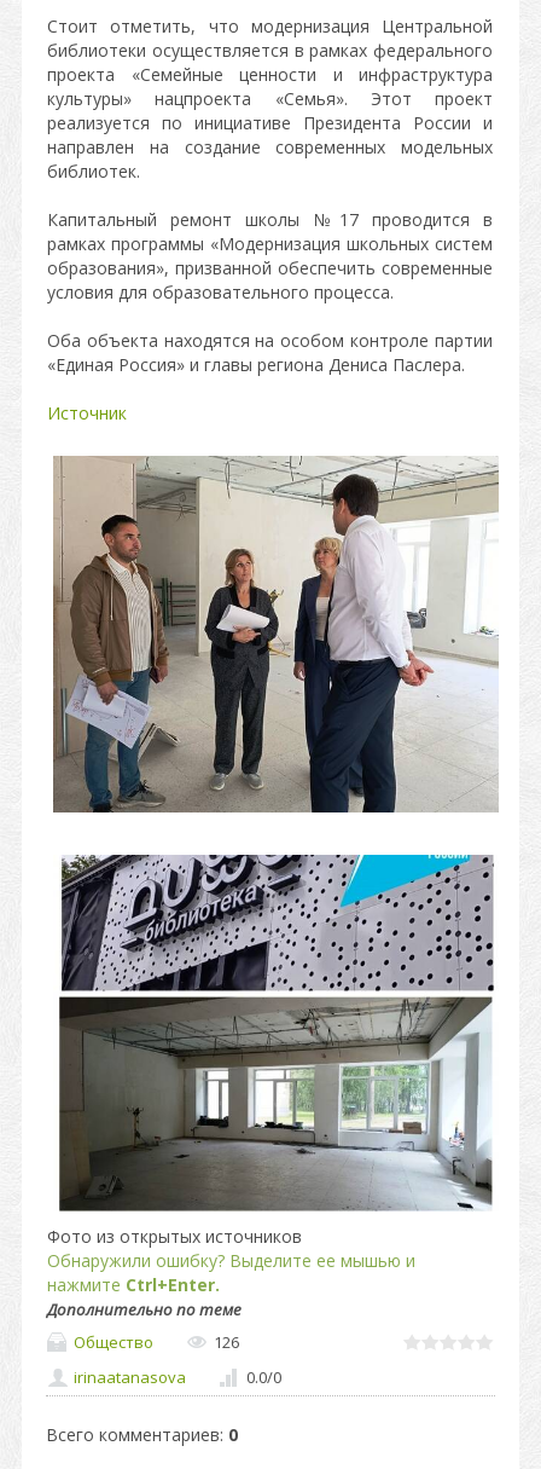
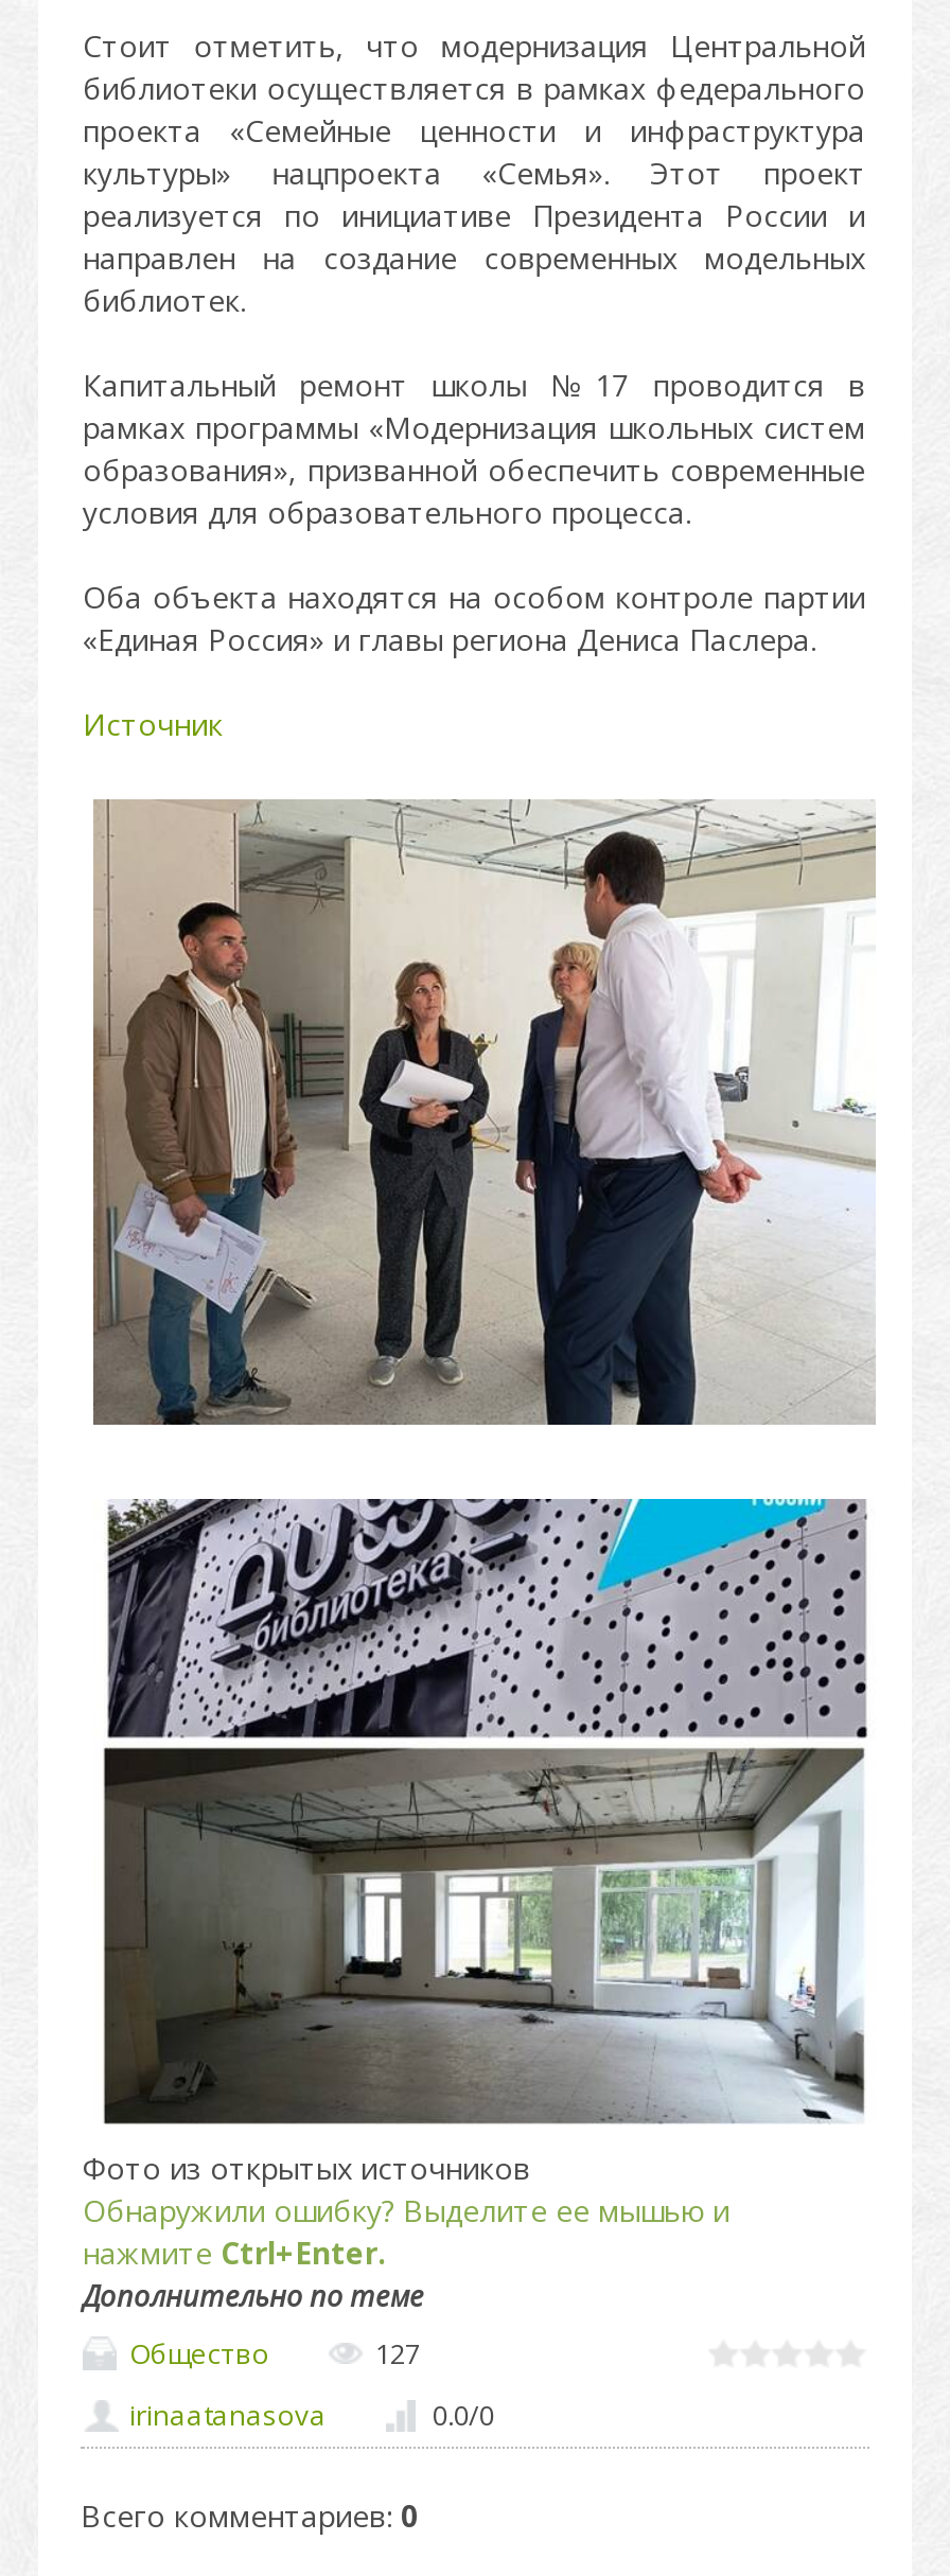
[214,1331,239,1352] 126 -> [375,2333,420,2371] 127

